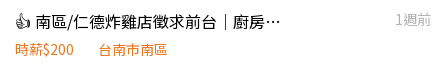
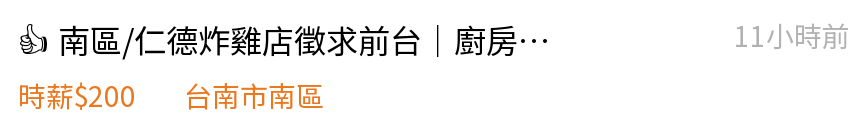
[395,9,431,29] 1週前 -> [734,16,850,56] 11小時前

